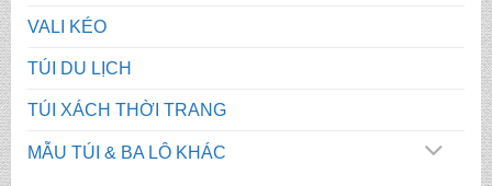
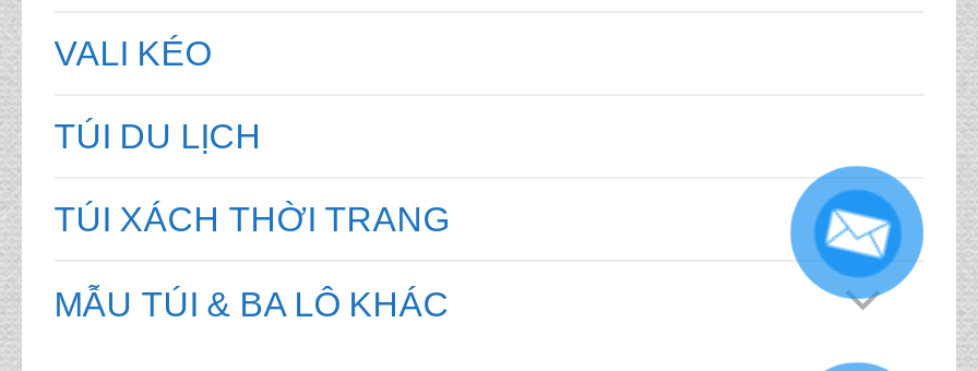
none -> [788,164,926,301] [image]

